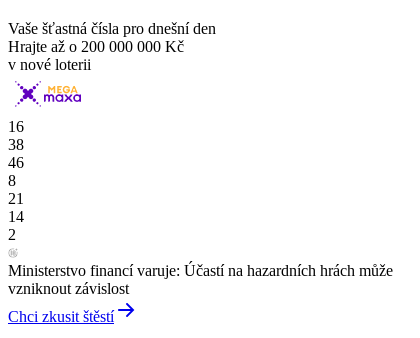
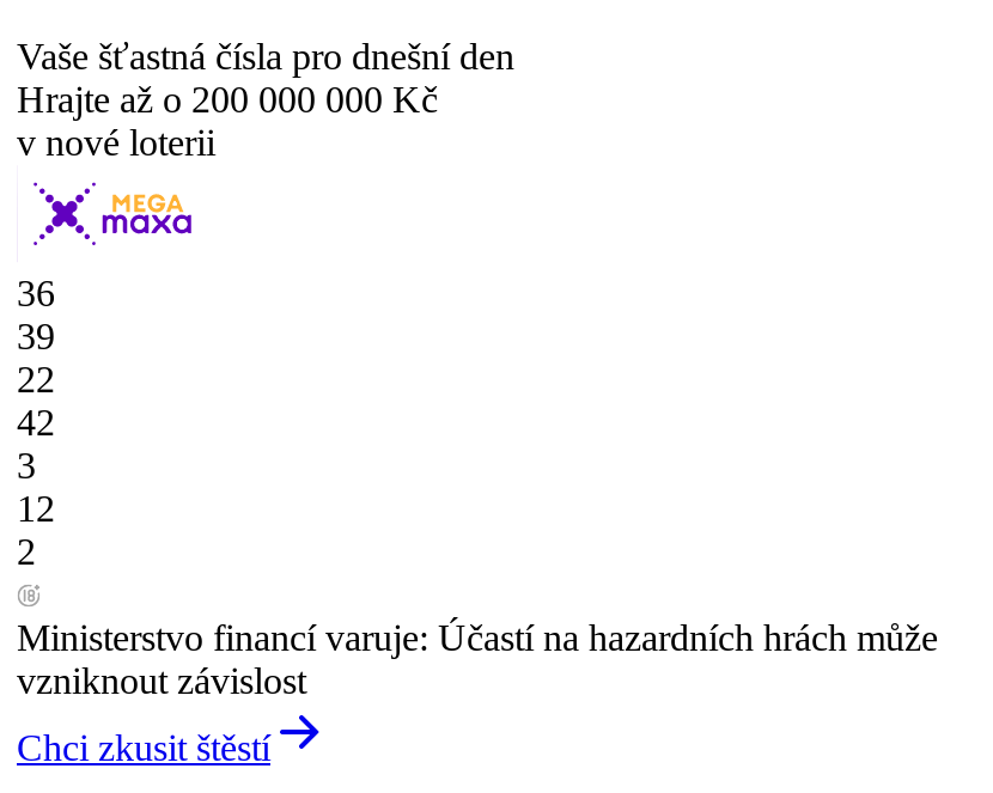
[8,118,24,135] 16 -> [17,271,55,312] 36
[8,136,24,153] 38 -> [17,314,55,355] 39
[8,154,24,171] 46 -> [17,357,55,398] 22
[8,172,16,189] 8 -> [17,400,55,441] 42
[8,190,24,207] 21 -> [17,444,36,484] 3
[8,208,24,225] 14 -> [17,487,55,527] 12

